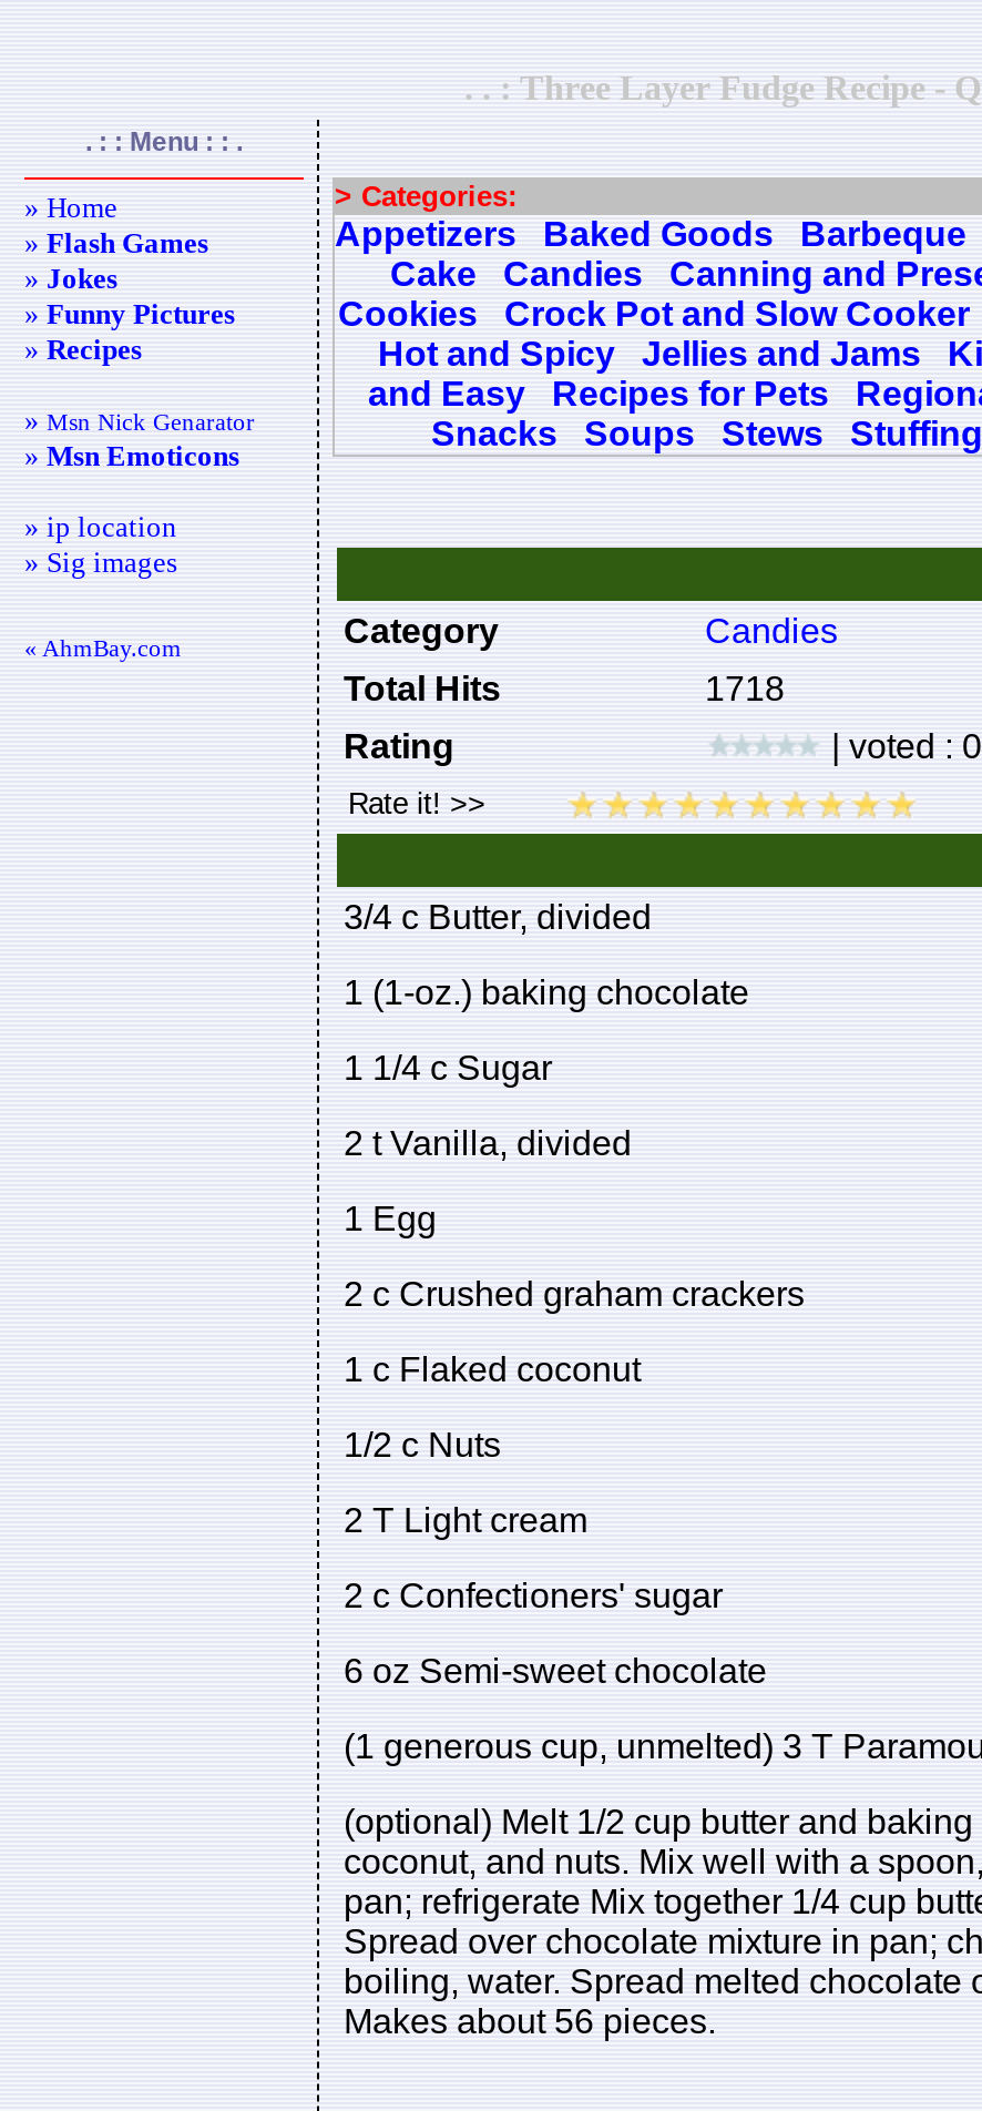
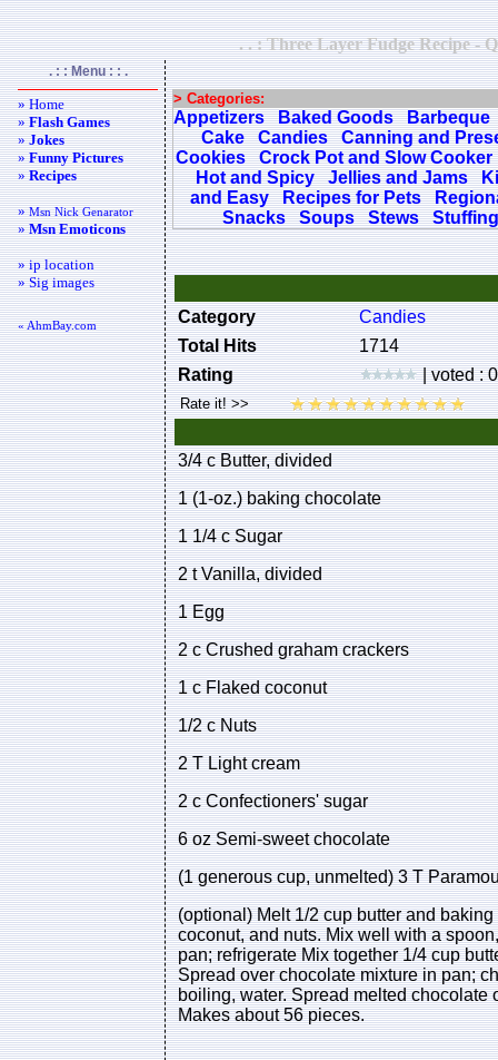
[705,670,785,707] 1718 -> [359,336,399,355] 1714

